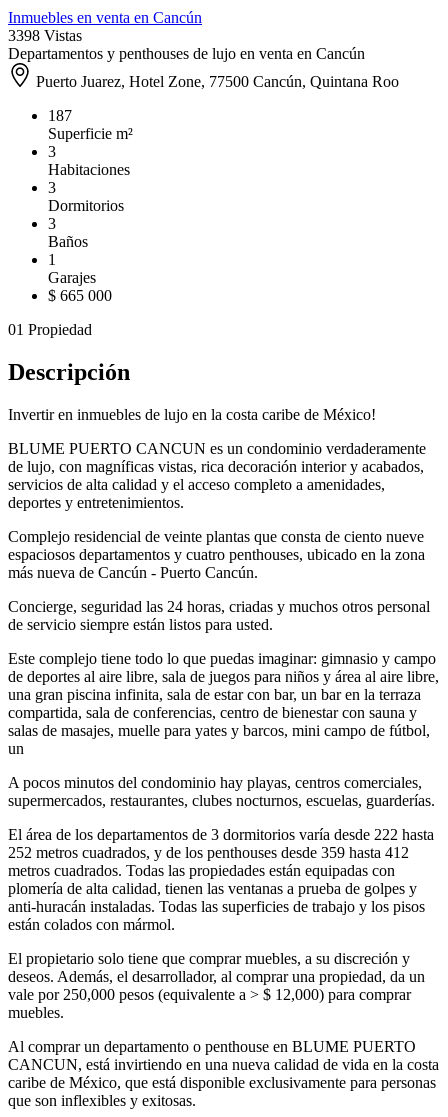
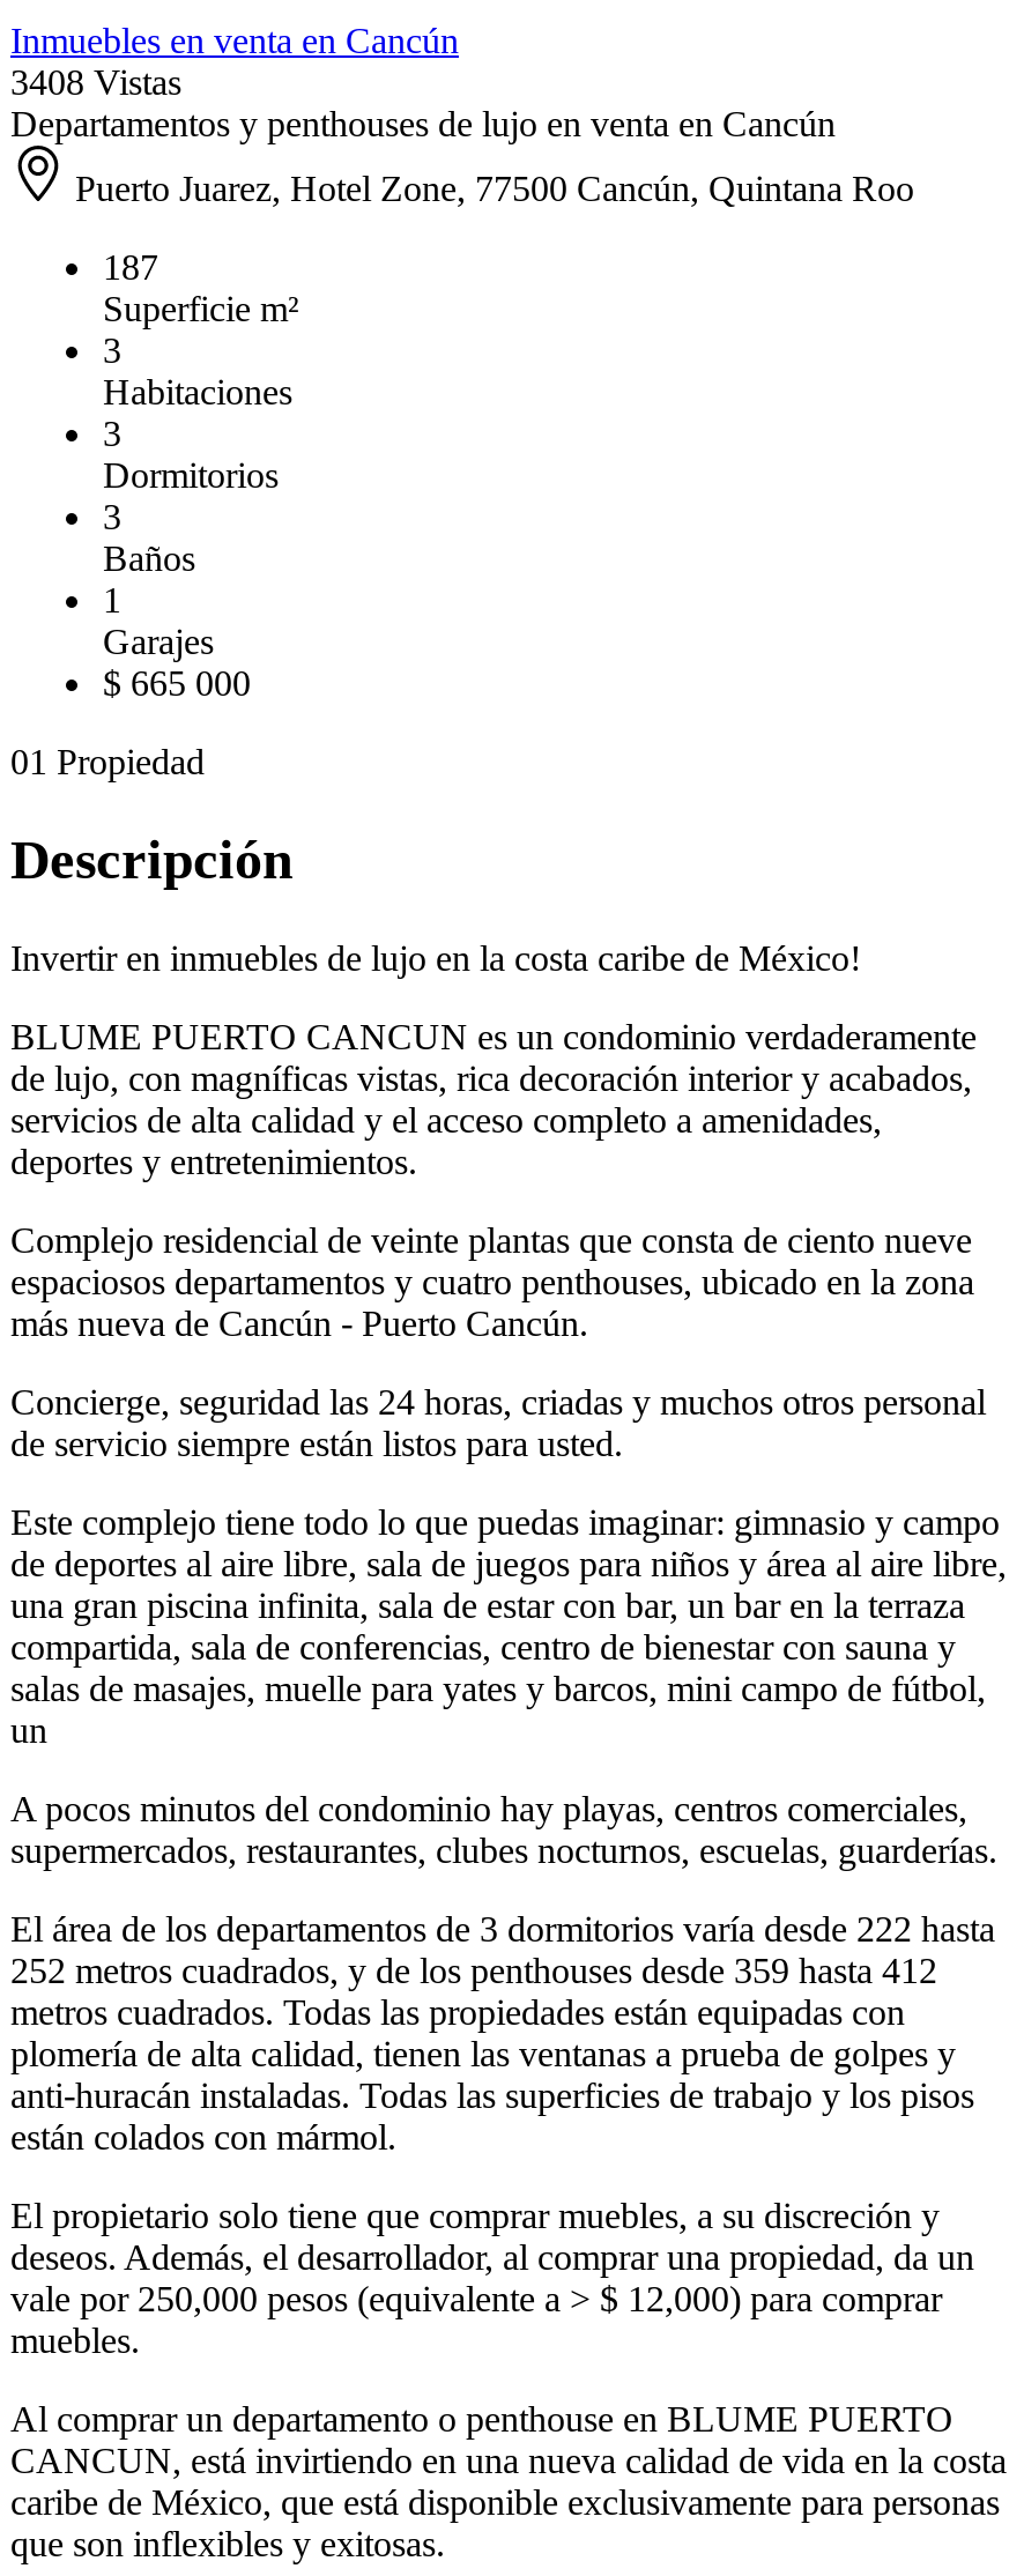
[8,27,82,44] 3398 Vistas -> [10,62,181,101] 3408 Vistas

